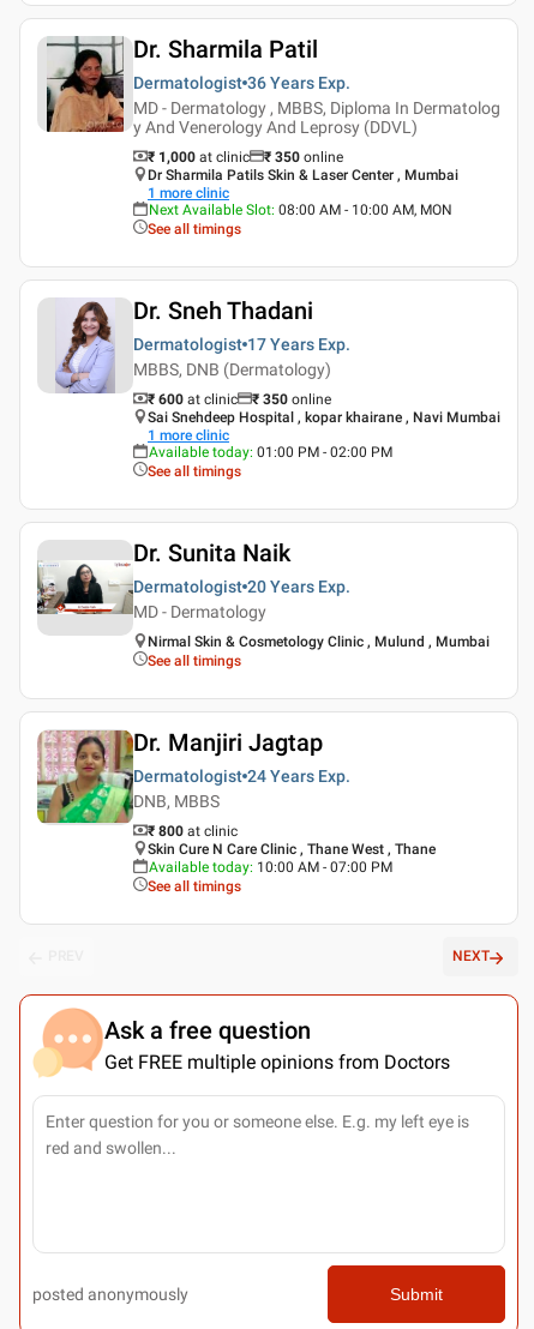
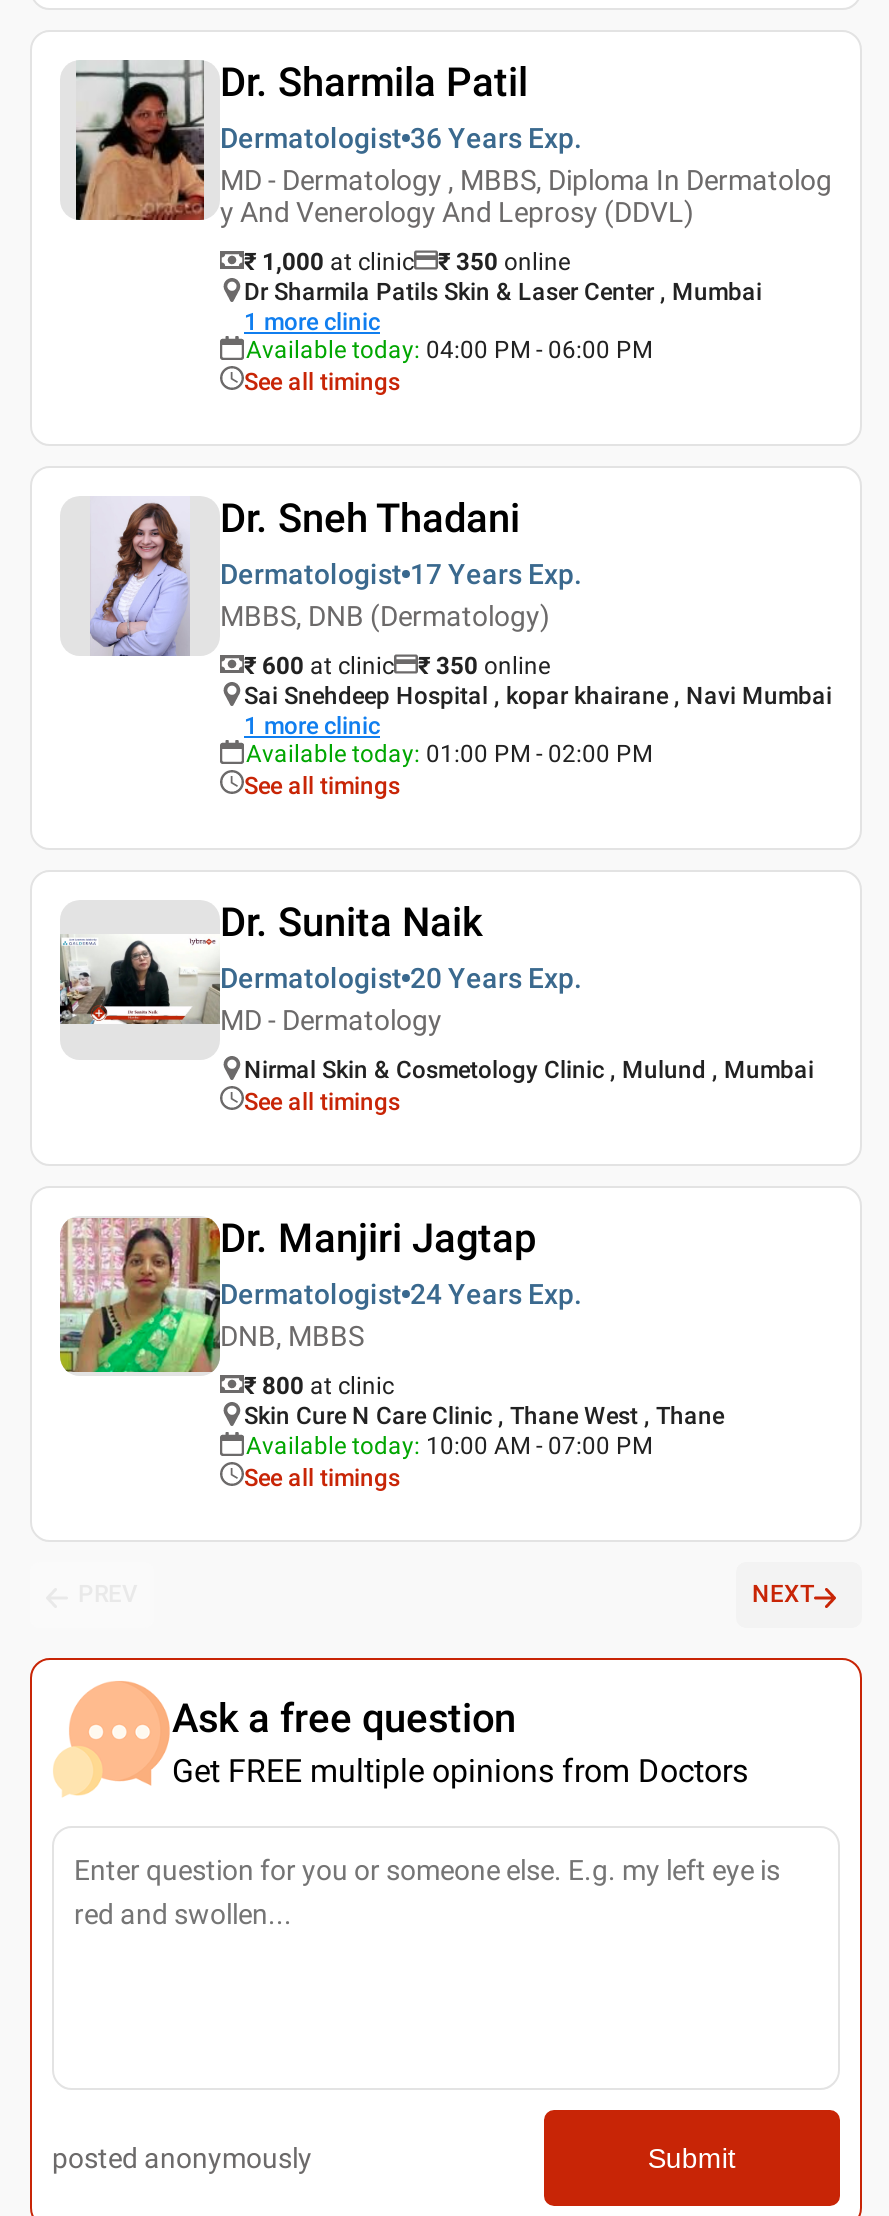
[149,201,452,218] Next Available Slot: 08:00 AM - 10:00 AM, MON -> [246,335,652,363] Available today: 04:00 PM - 06:00 PM

